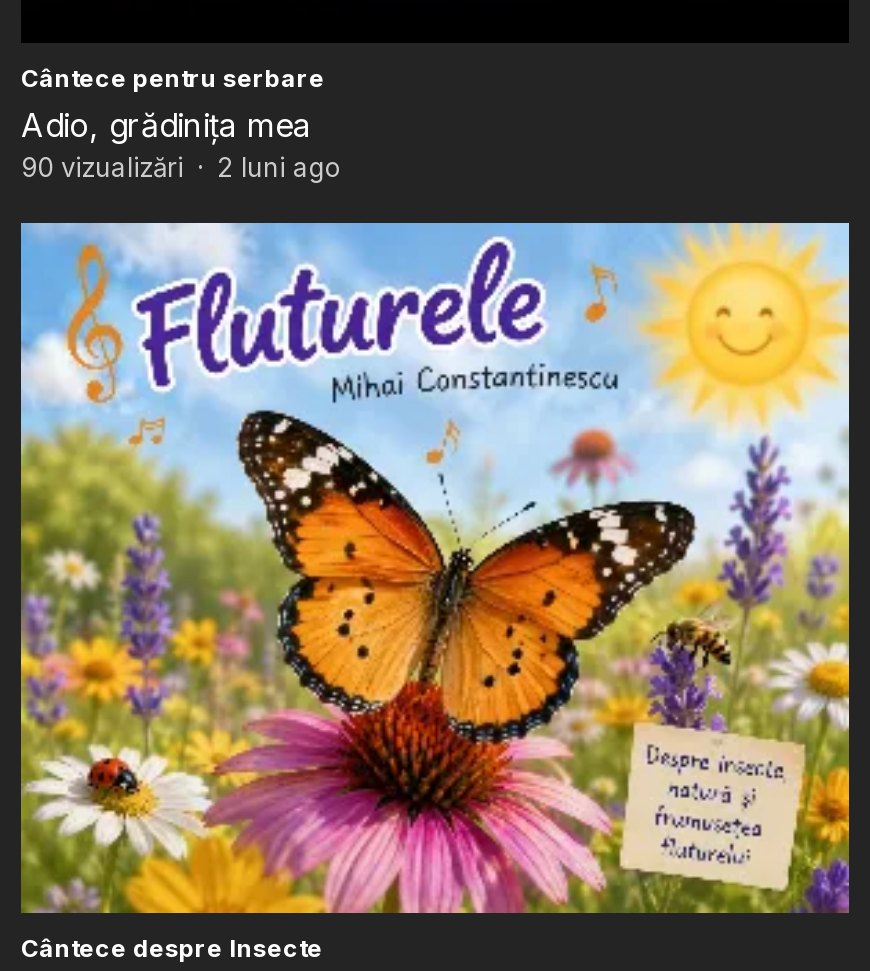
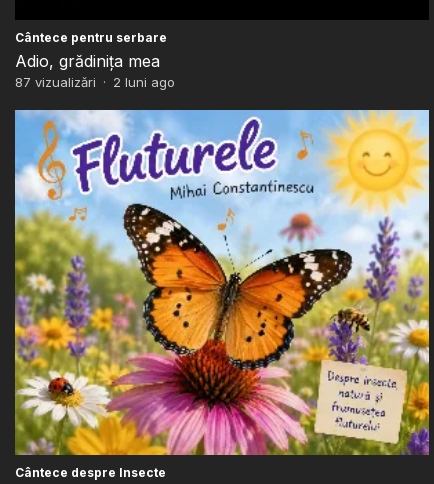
[21,152,341,184] 90 vizualizări · 2 luni ago -> [15,74,175,90] 87 vizualizări · 2 luni ago

